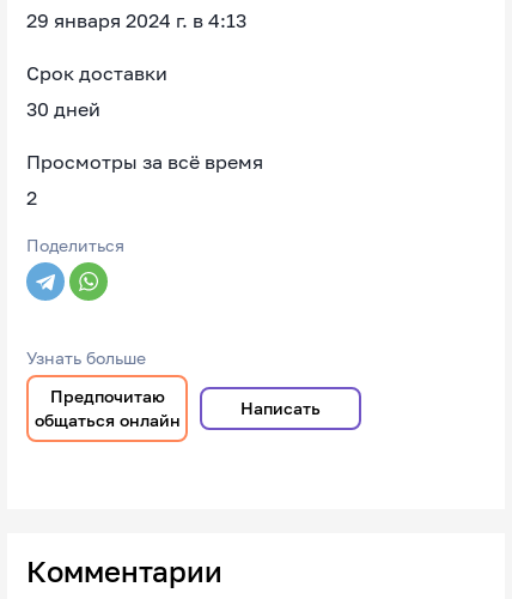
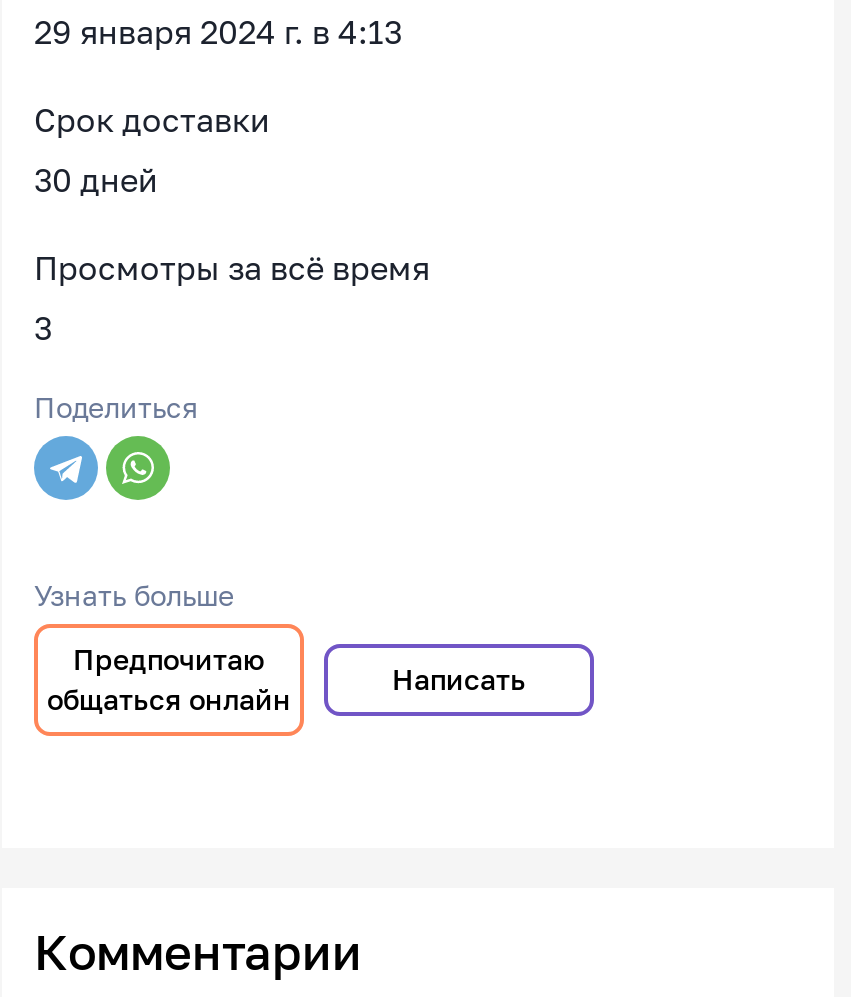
[26,186,37,210] 2 -> [34,308,52,348] 3

